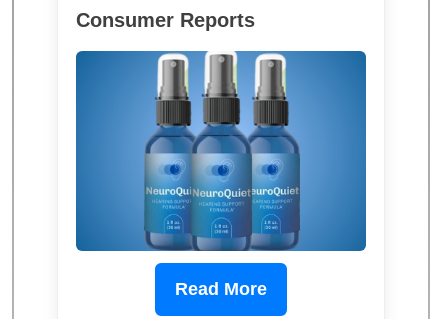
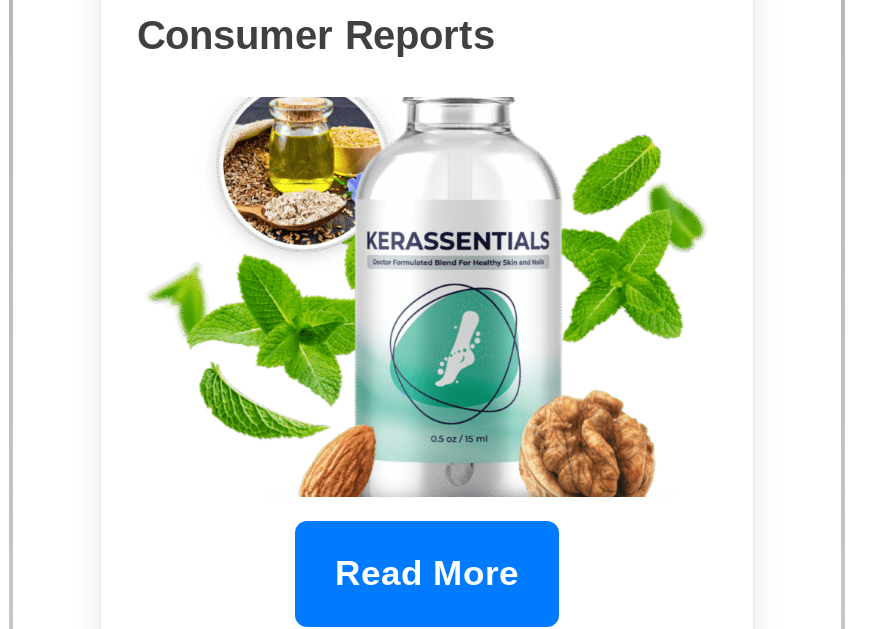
[75,50,367,252] [image] -> [137,97,717,499] [image]

